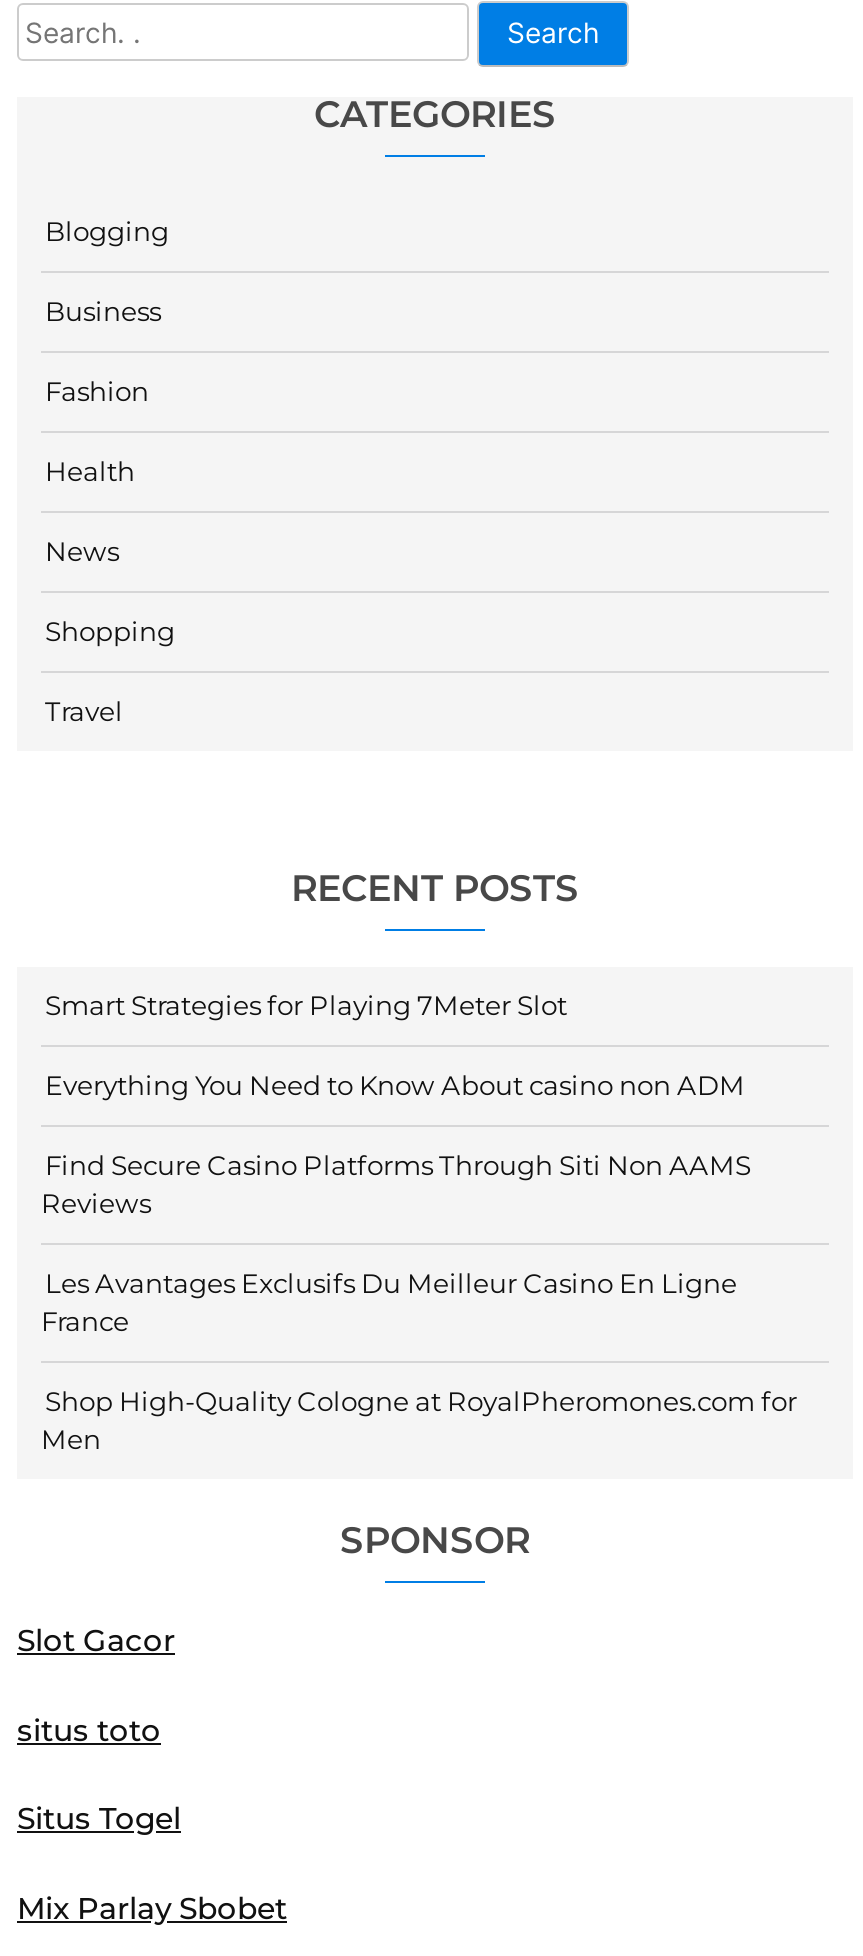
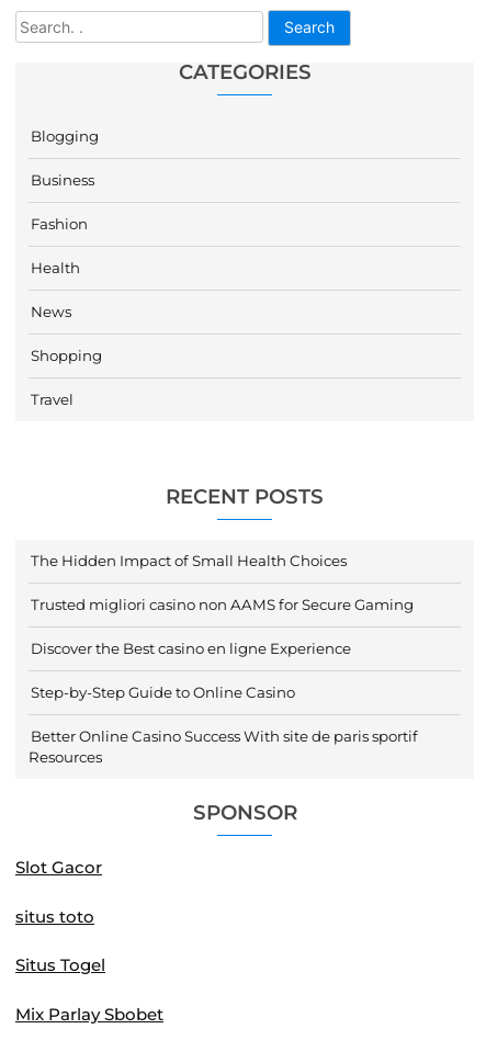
[45,988,567,1020] Smart Strategies for Playing 7Meter Slot -> [31,551,347,569] The Hidden Impact of Small Health Choices
[45,1068,745,1100] Everything You Need to Know About casino non ADM -> [31,595,414,613] Trusted migliori casino non AAMS for Secure Gaming
[41,1148,751,1218] Find Secure Casino Platforms Through Siti Non AAMS | Reviews -> [31,639,351,657] Discover the Best casino en ligne Experience
[41,1266,737,1336] Les Avantages Exclusifs Du Meilleur Casino En Ligne | France -> [31,683,295,701] Step-by-Step Guide to Online Casino
[41,1384,797,1454] Shop High-Quality Cologne at RoyalPheromones.com for | Men -> [29,727,418,765] Better Online Casino Success With site de paris sportif | Resources

